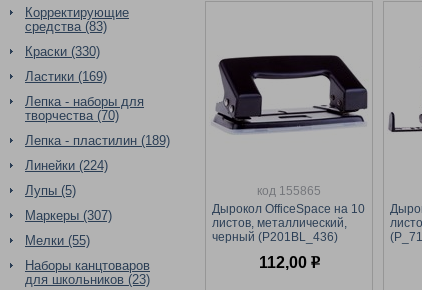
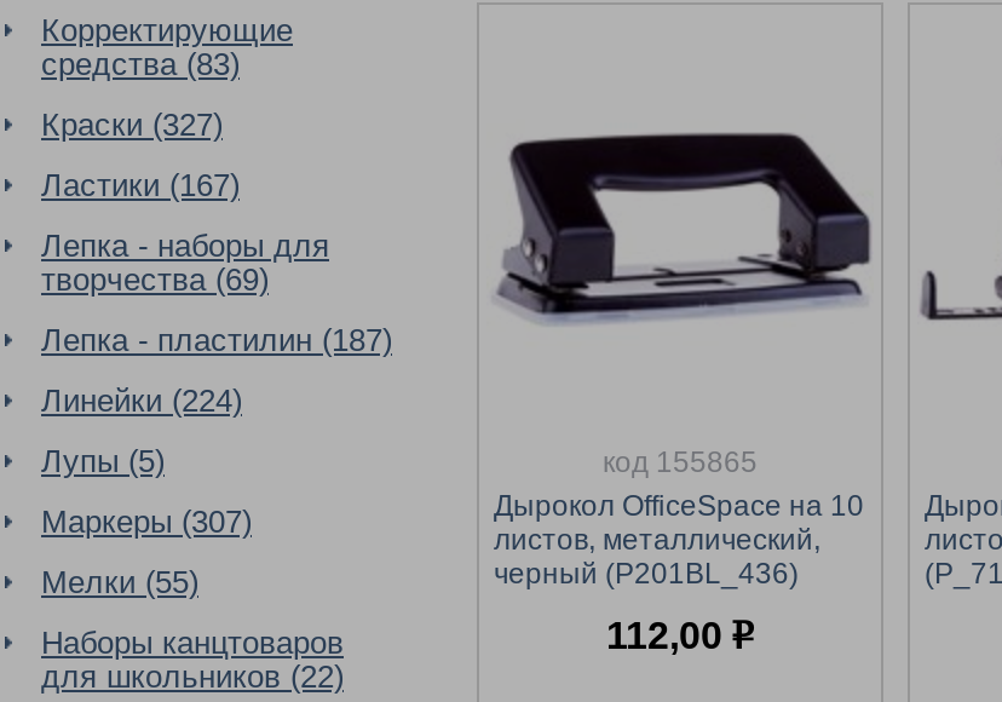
[25,44,100,59] Краски (330) -> [41,107,223,143] Краски (327)
[25,69,107,84] Ластики (169) -> [41,167,240,204] Ластики (167)
[25,108,119,123] творчества (70) -> [41,262,269,298] творчества (69)
[25,133,170,148] Лепка - пластилин (189) -> [41,322,392,359] Лепка - пластилин (187)
[25,272,150,287] для школьников (23) -> [41,659,344,695] для школьников (22)

